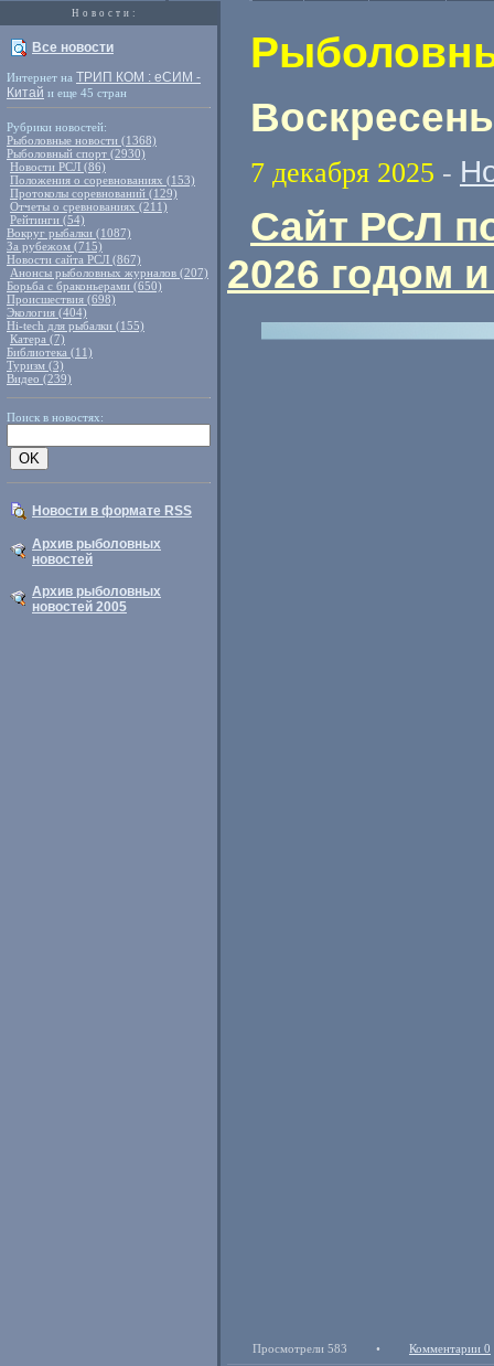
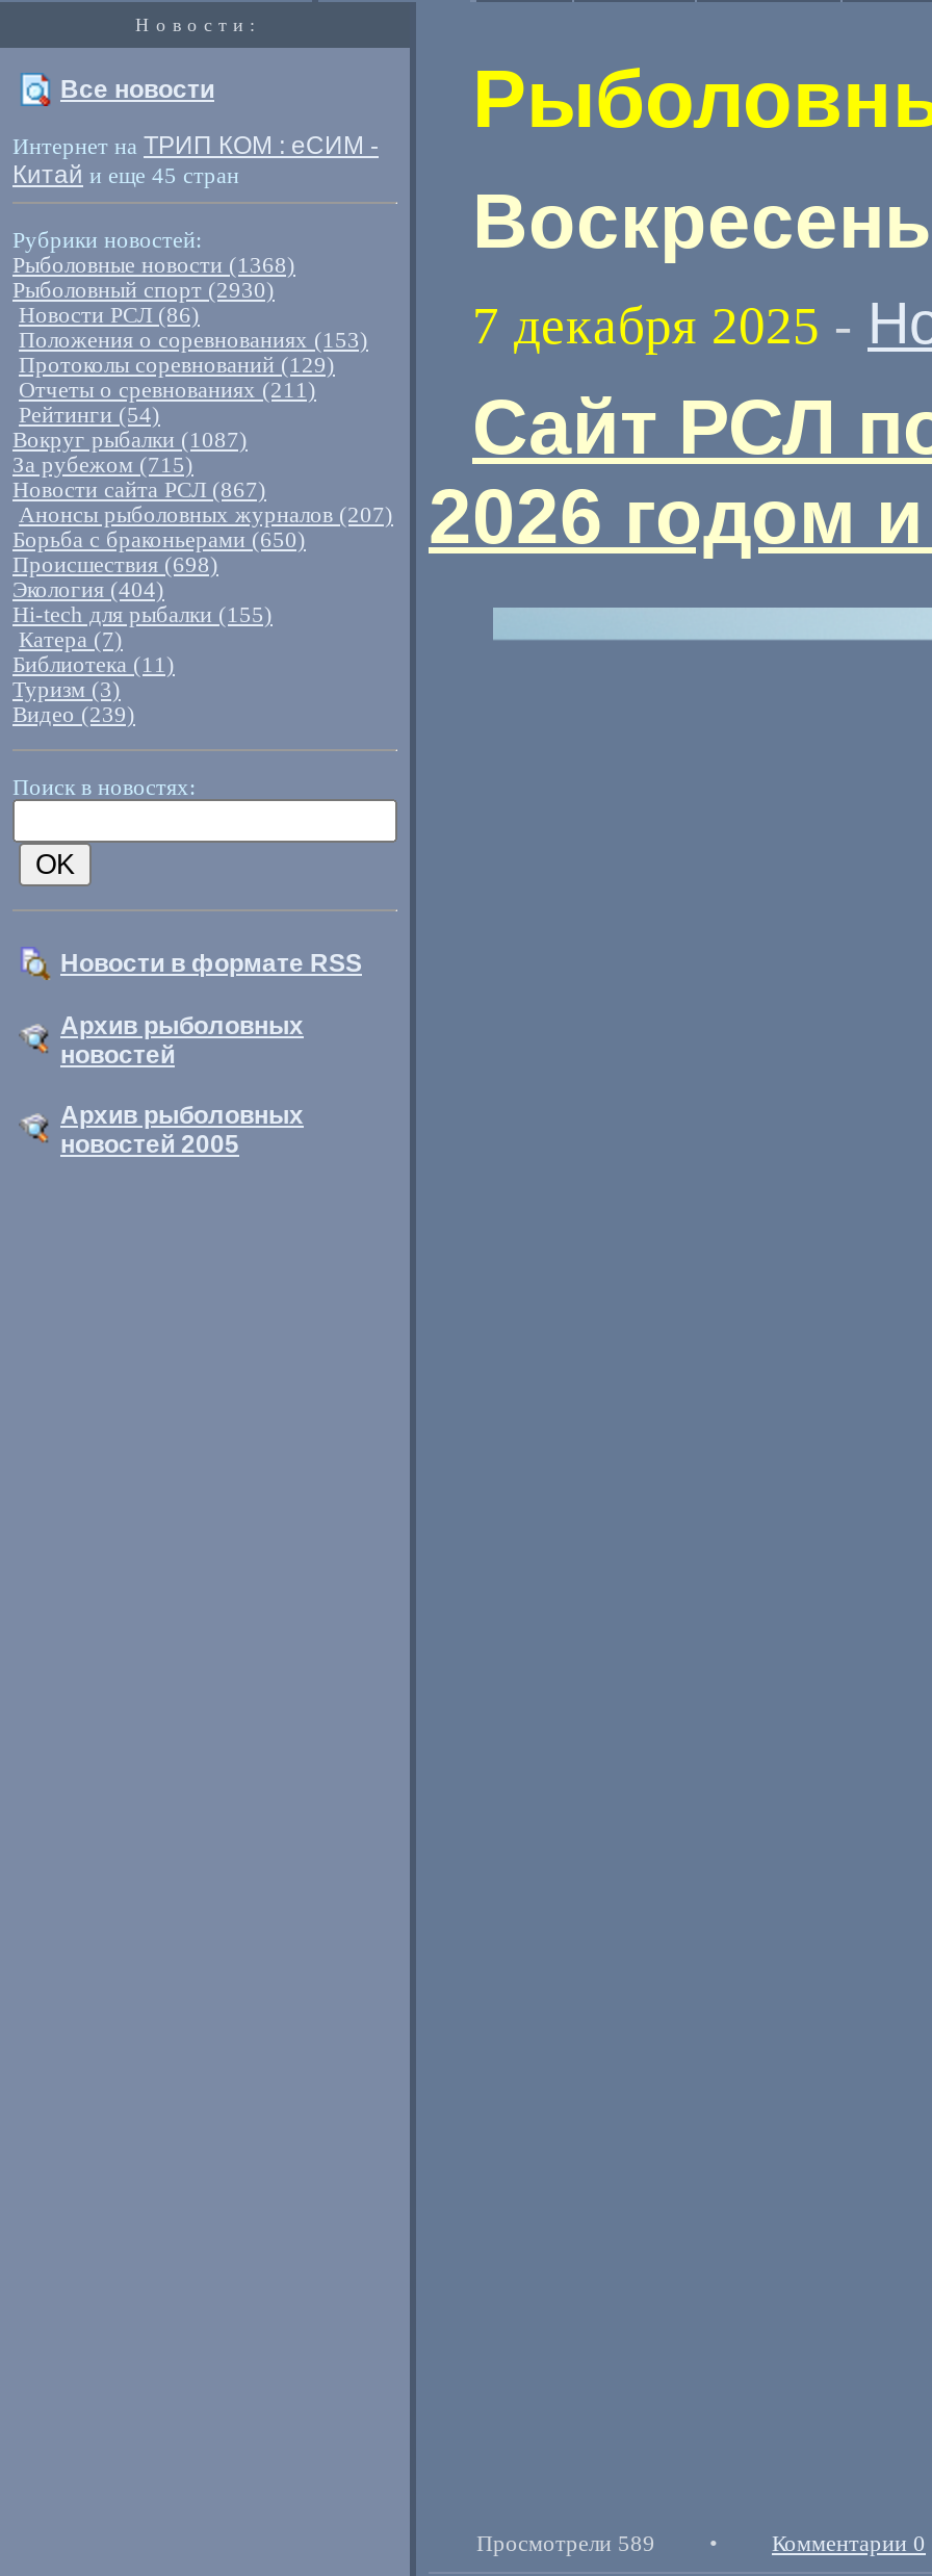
[253,1342,347,1355] Просмотрели 583 -> [476,2530,655,2555] Просмотрели 589

